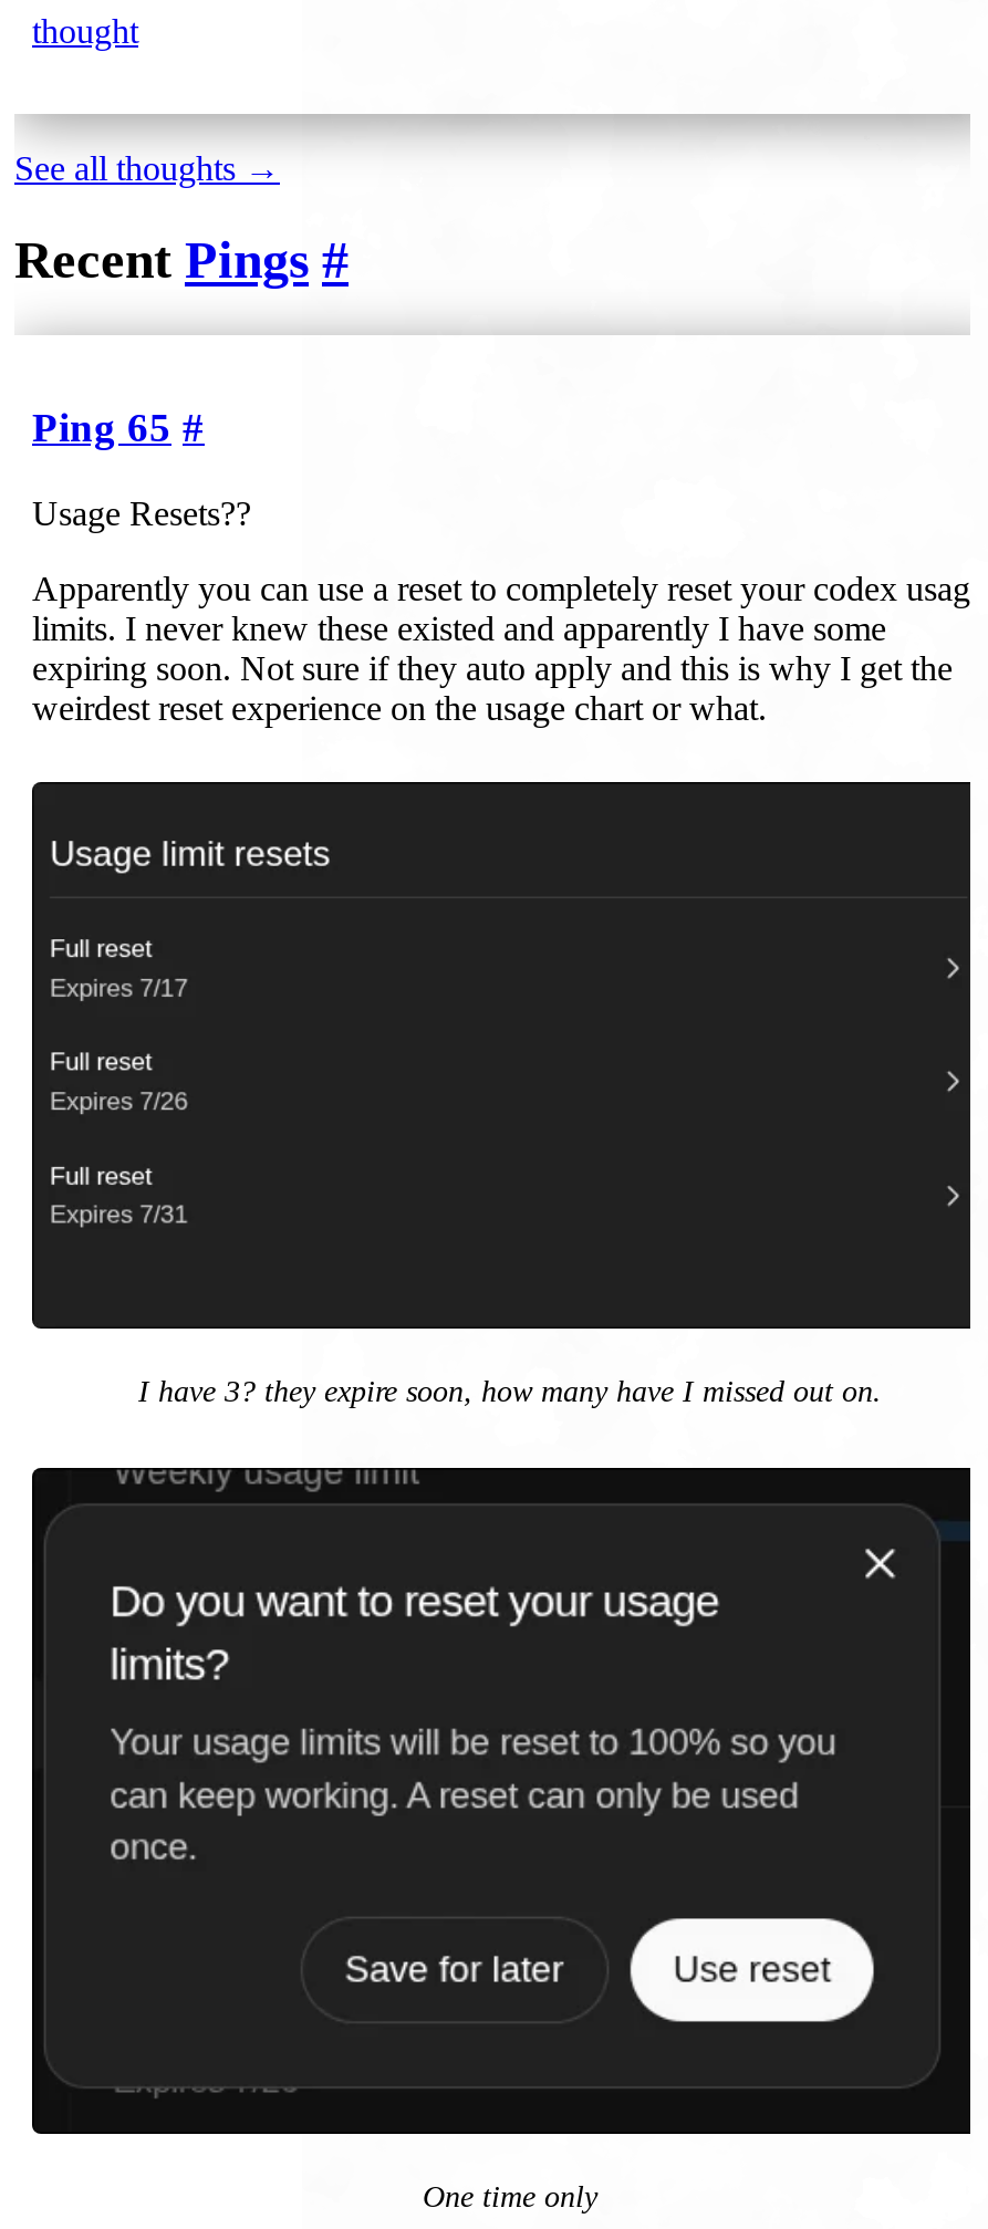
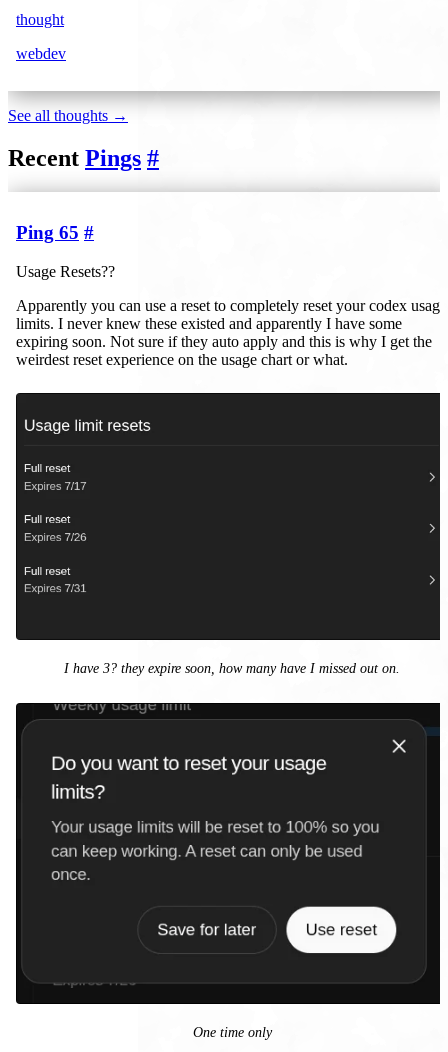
none -> [16,45,66,62] webdev

